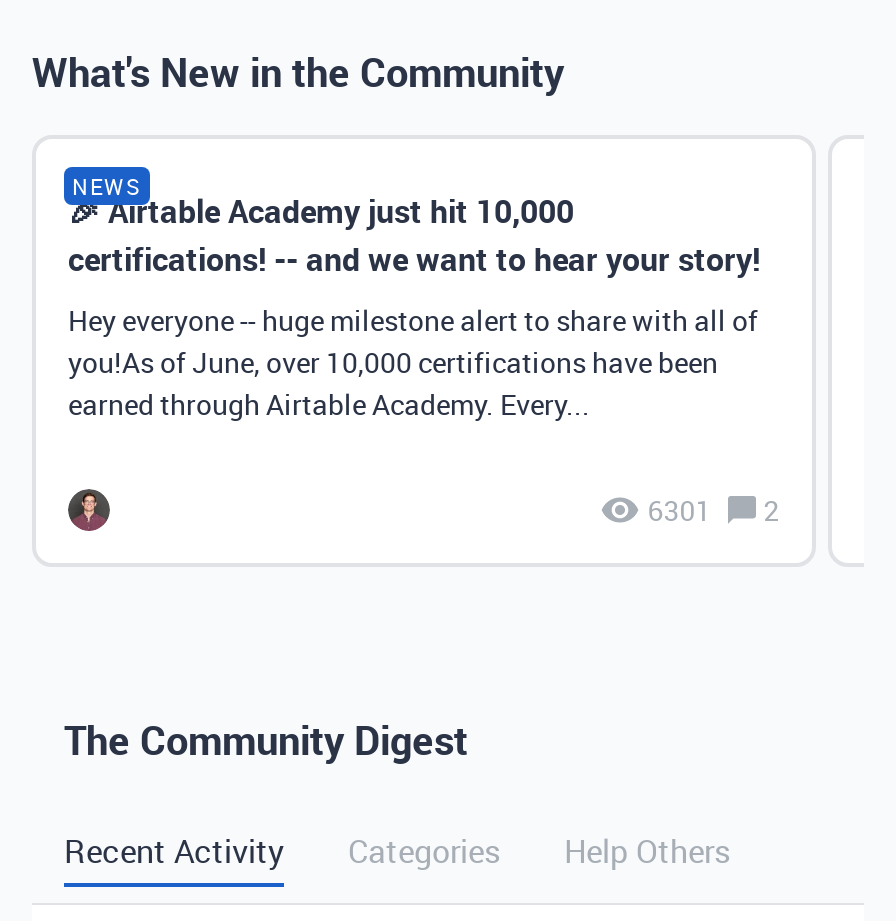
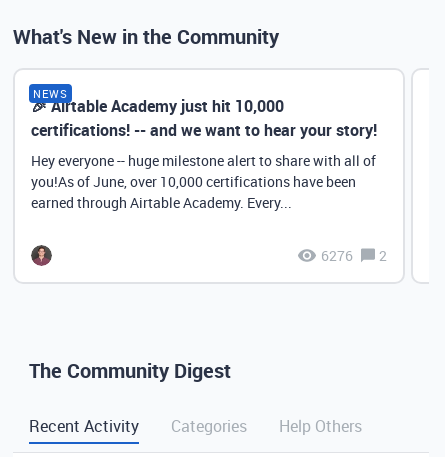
[648,491,780,529] 6301 2 -> [321,246,387,265] 6276 2

